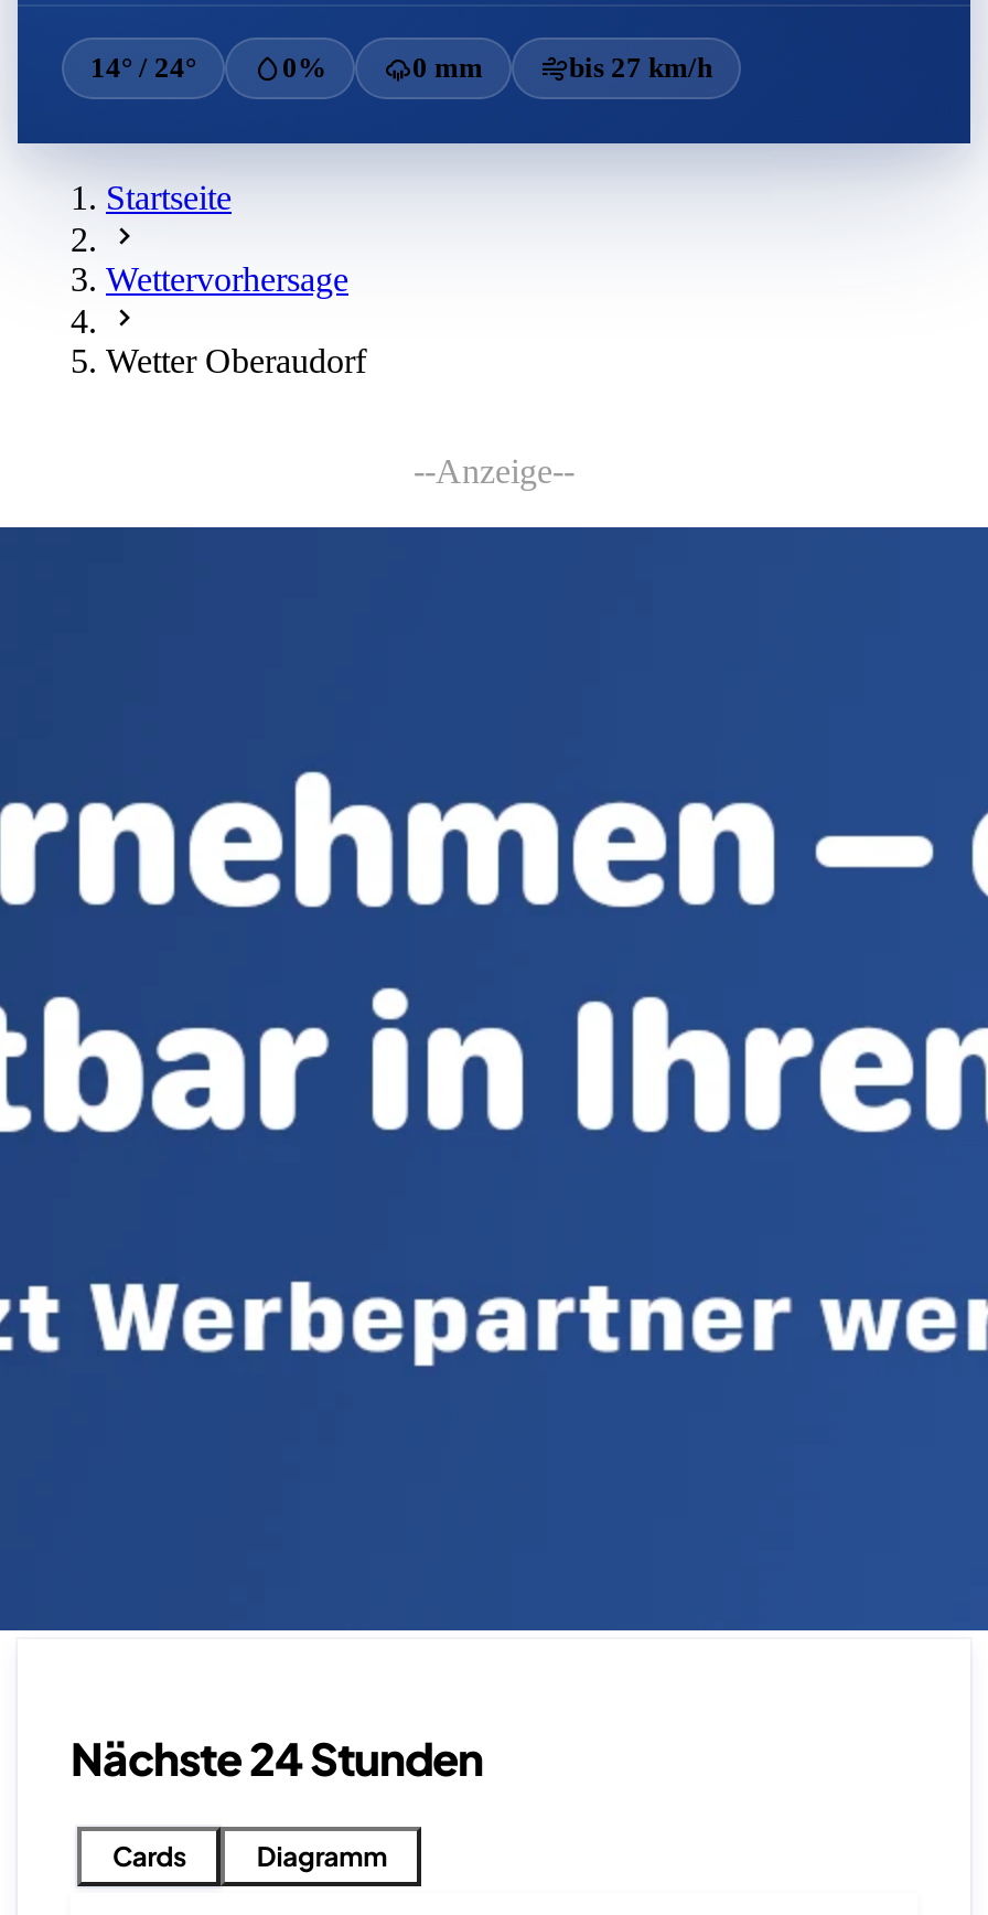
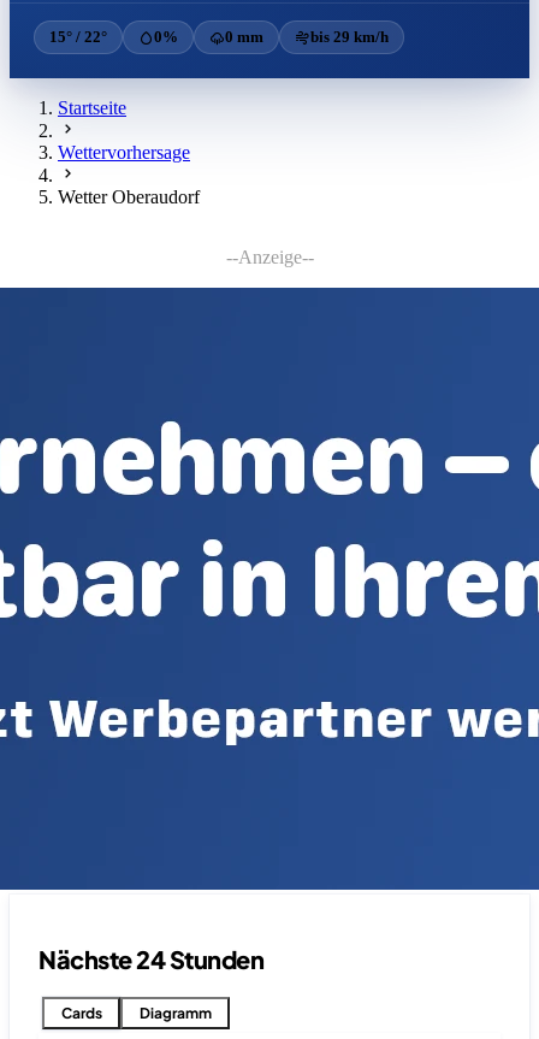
[90,51,196,84] 14° / 24° -> [49,28,107,46] 15° / 22°
[569,51,712,84] bis 27 km/h -> [310,28,389,46] bis 29 km/h

